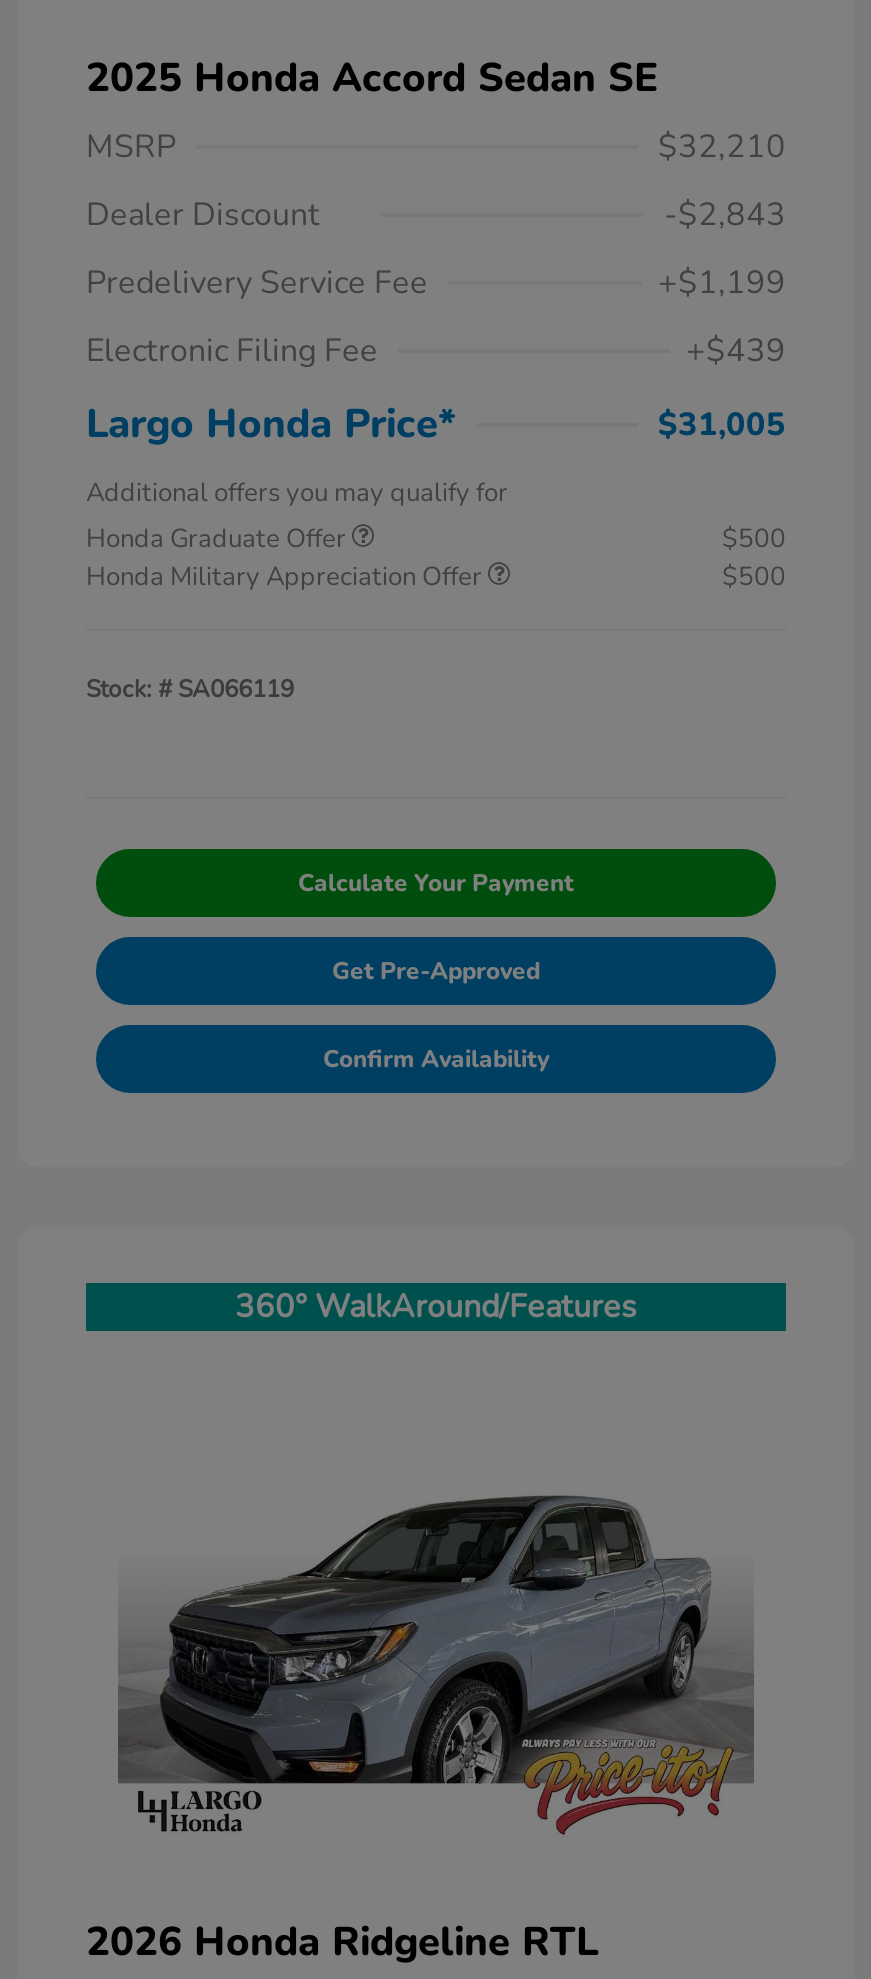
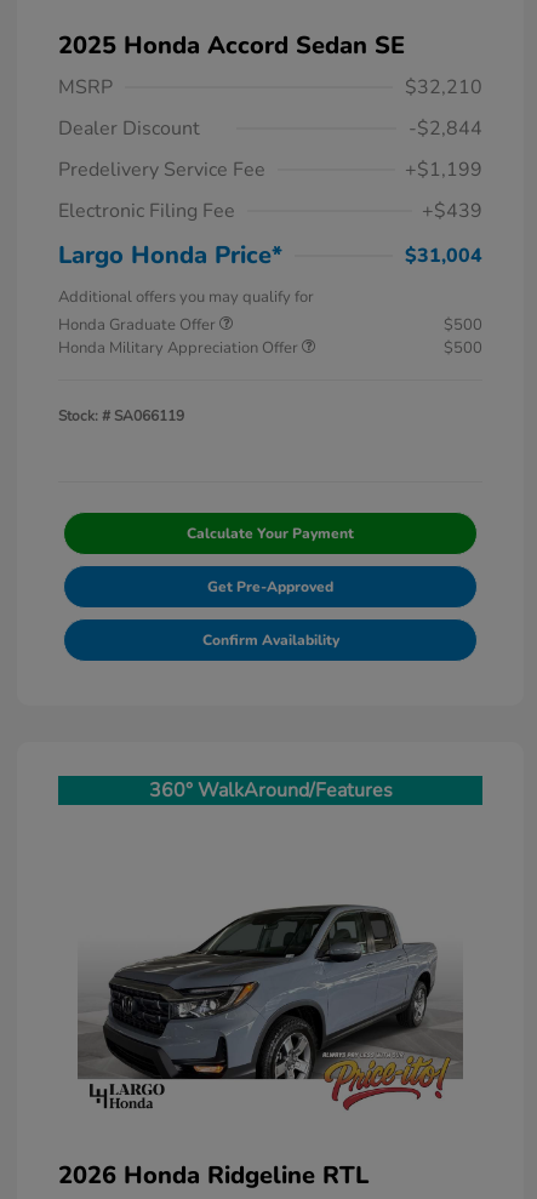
[664,192,786,236] -$2,843 -> [409,115,482,141] -$2,844
[658,402,786,446] $31,005 -> [405,242,482,269] $31,004

